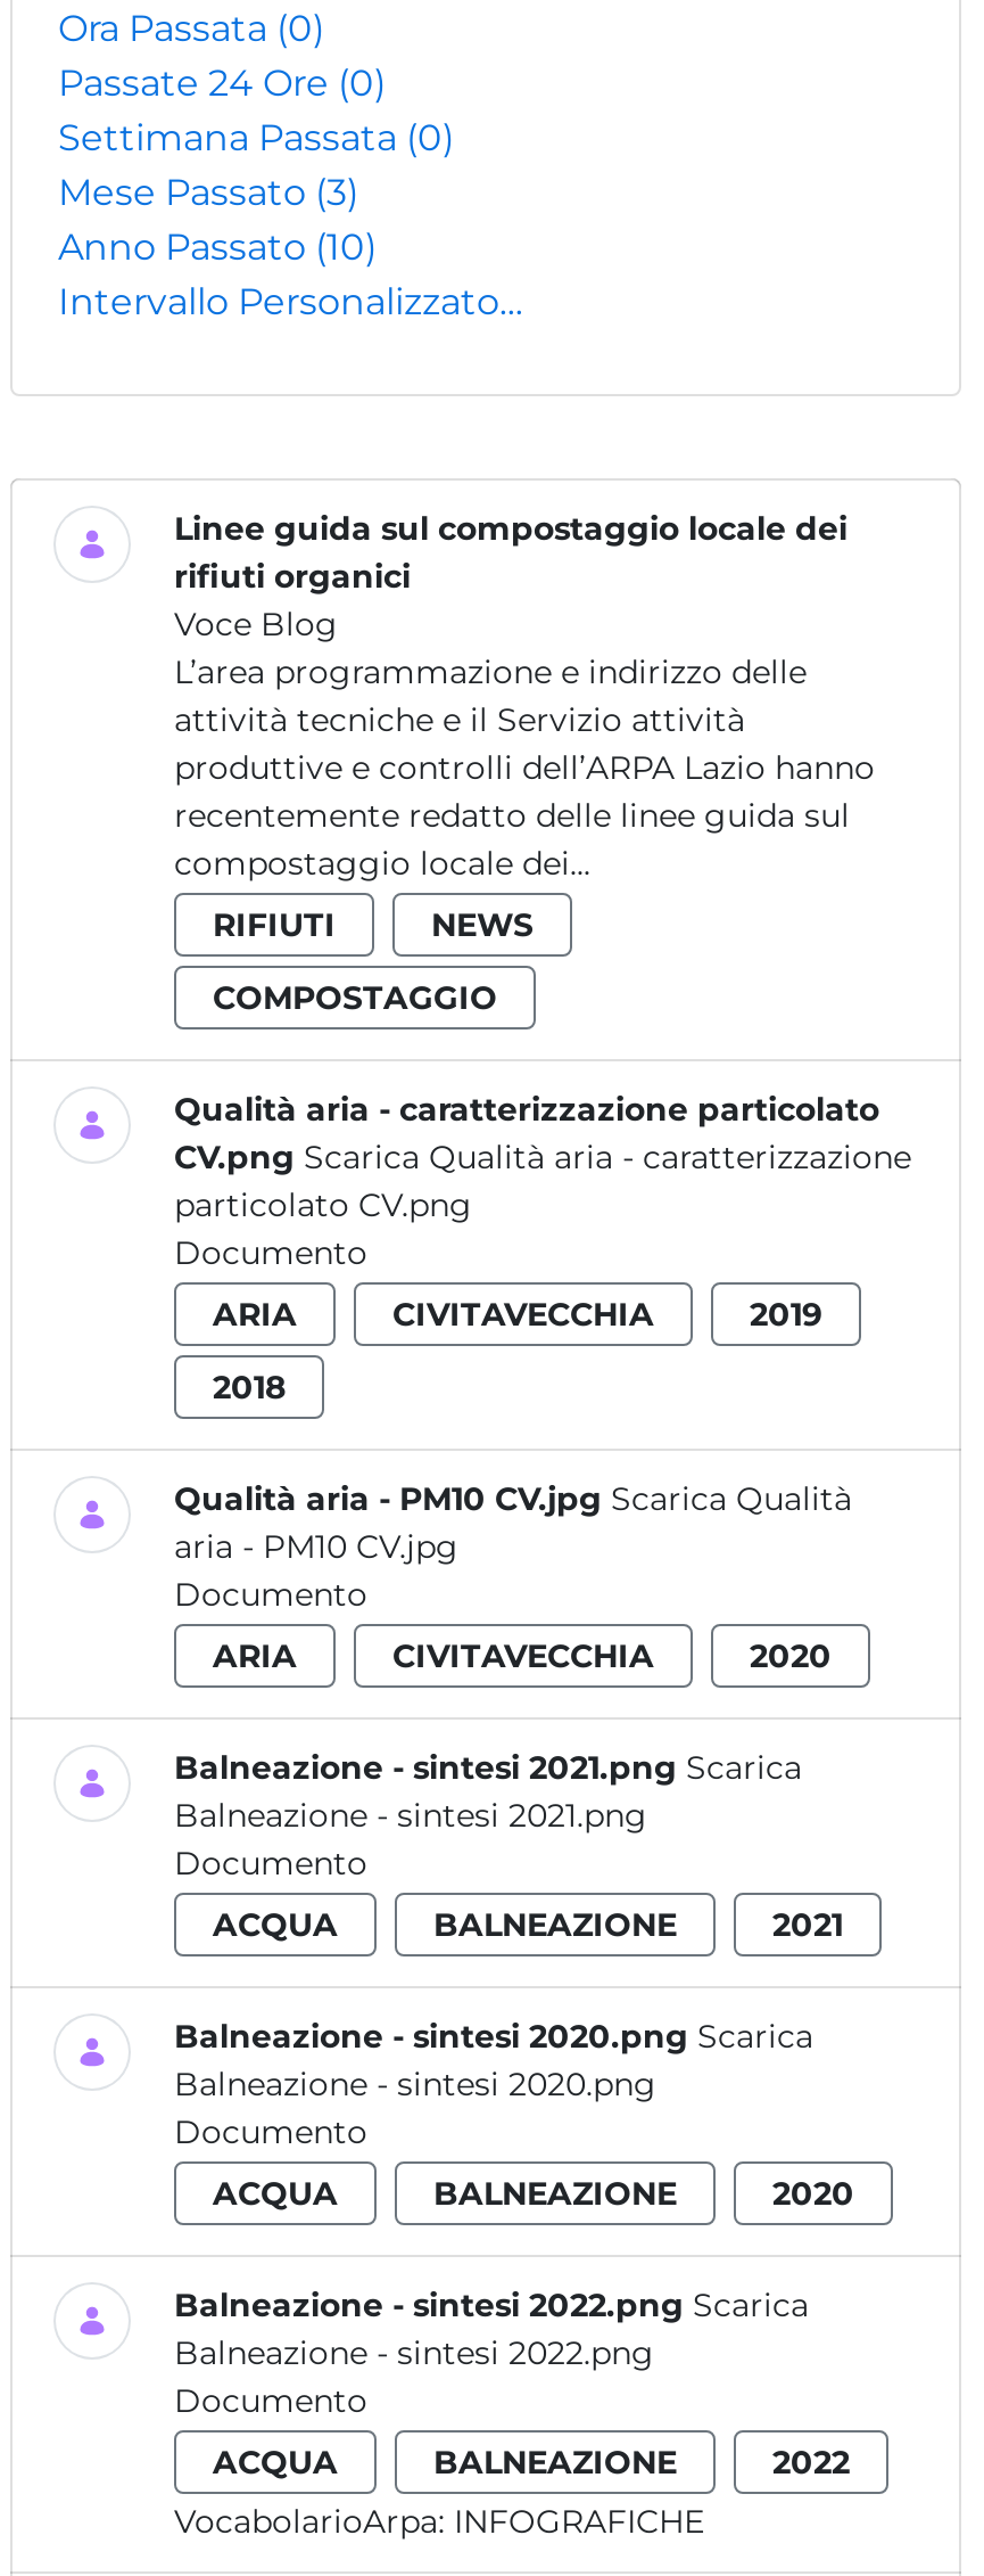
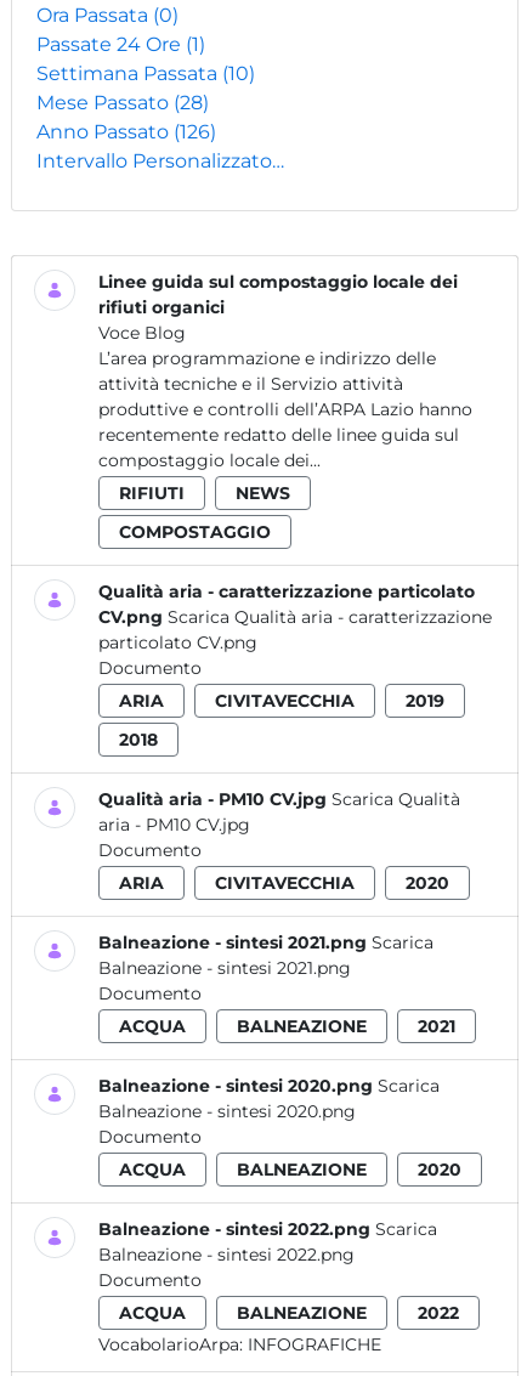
[58,61,386,105] Passate 24 Ore (0) -> [36,33,205,56] Passate 24 Ore (1)
[58,116,454,159] Settimana Passata (0) -> [36,62,255,85] Settimana Passata (10)
[58,171,358,214] Mese Passato (3) -> [36,91,209,114] Mese Passato (28)
[58,225,377,269] Anno Passato (10) -> [36,120,216,143] Anno Passato (126)

